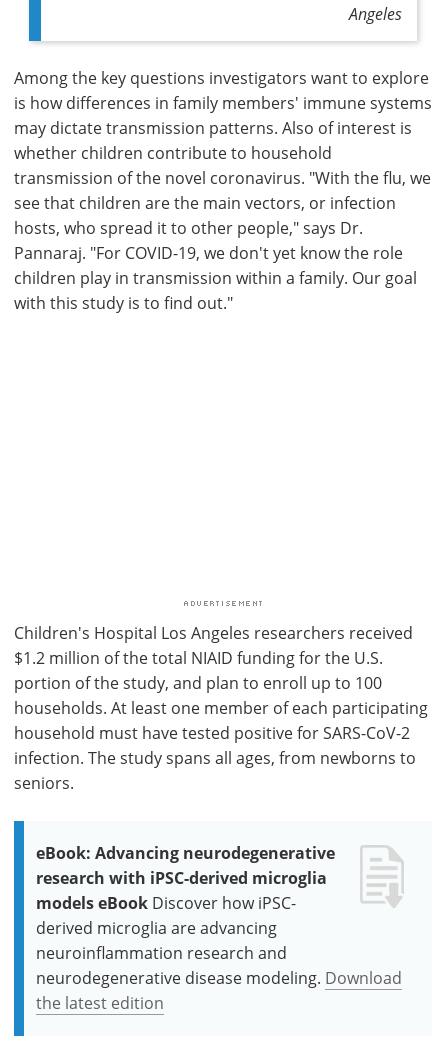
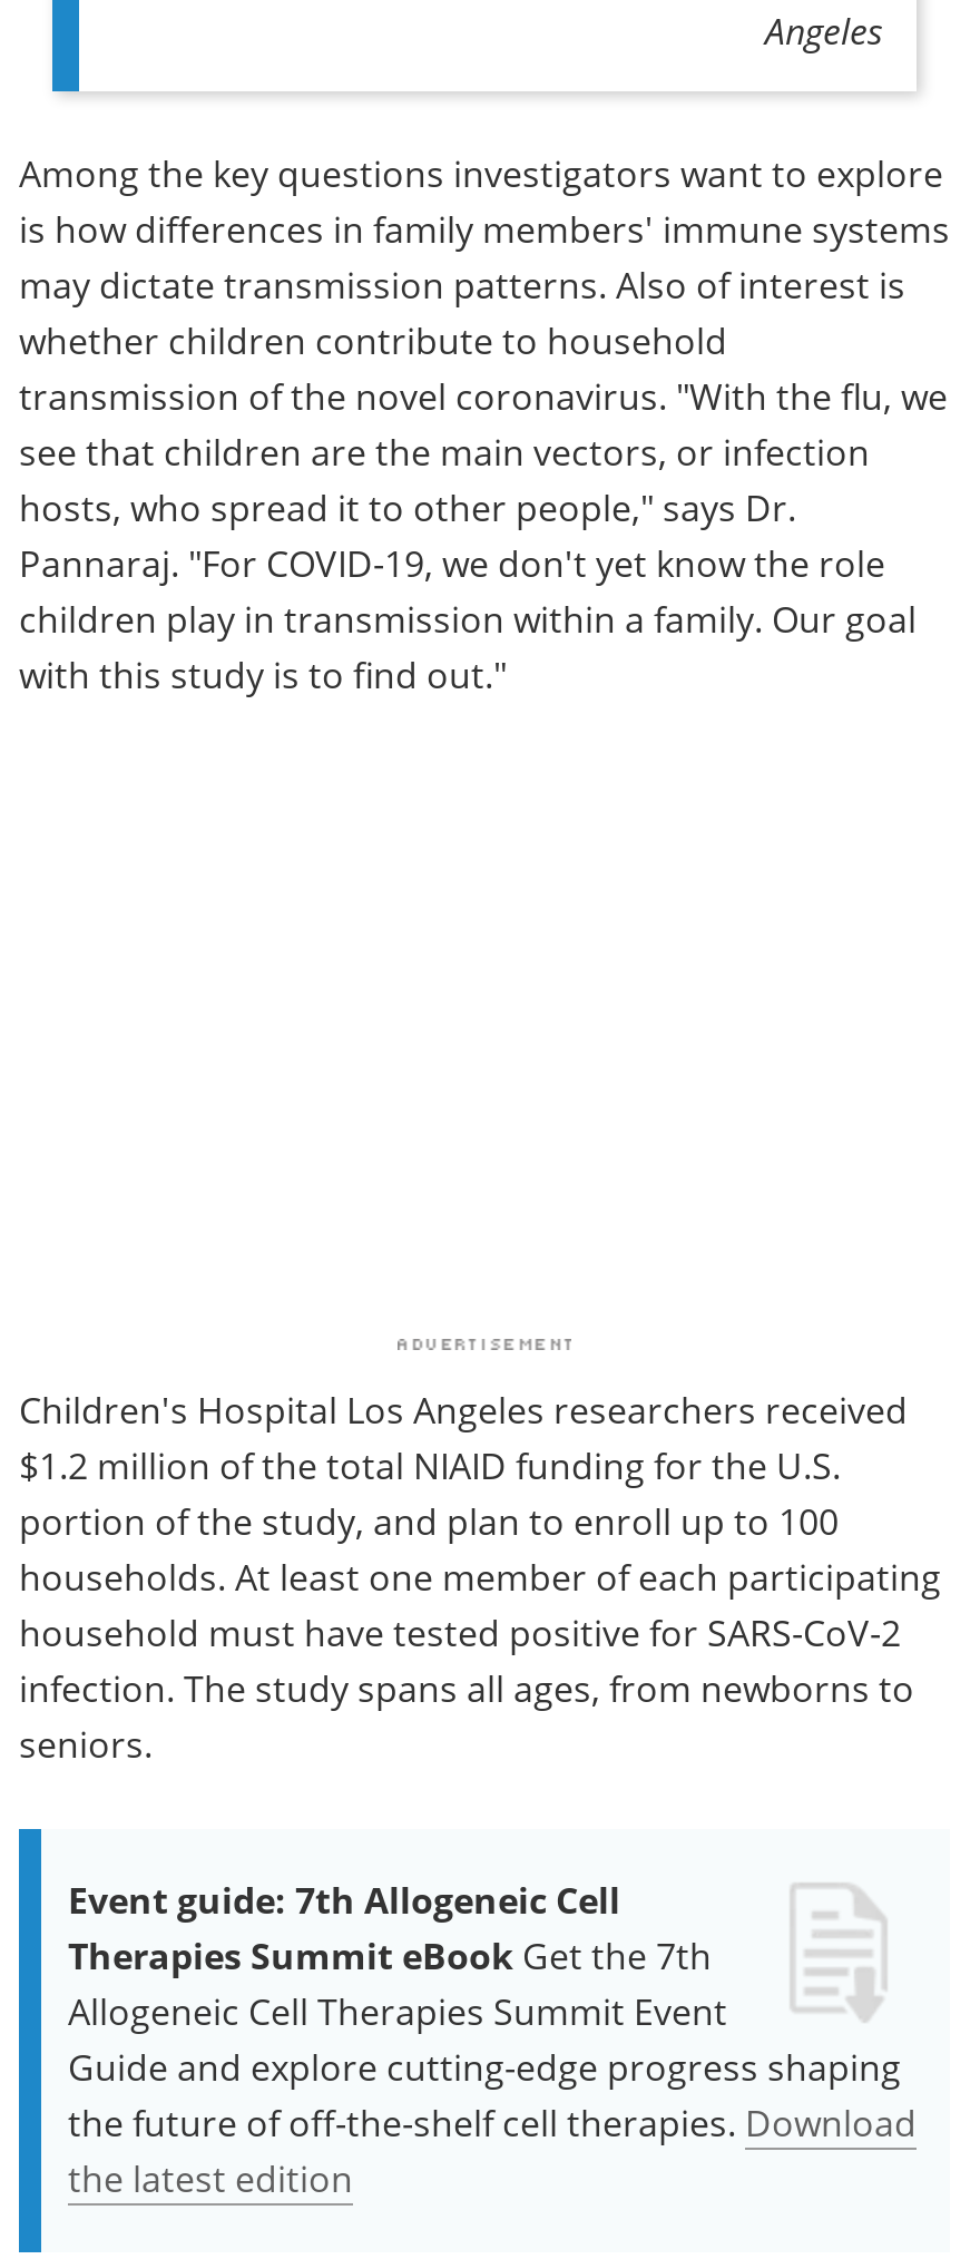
[36,842,402,989] eBook: Advancing neurodegenerative | research with iPSC-derived microglia | models eBook Discover how iPSC- | derived microglia are advancing | neuroinflammation research and | neurodegenerative disease modeling. Download -> [68,1876,917,2147] Event guide: 7th Allogeneic Cell | Therapies Summit eBook Get the 7th | Allogeneic Cell Therapies Summit Event | Guide and explore cutting-edge progress shaping | the future of off-the-shelf cell therapies. Download

